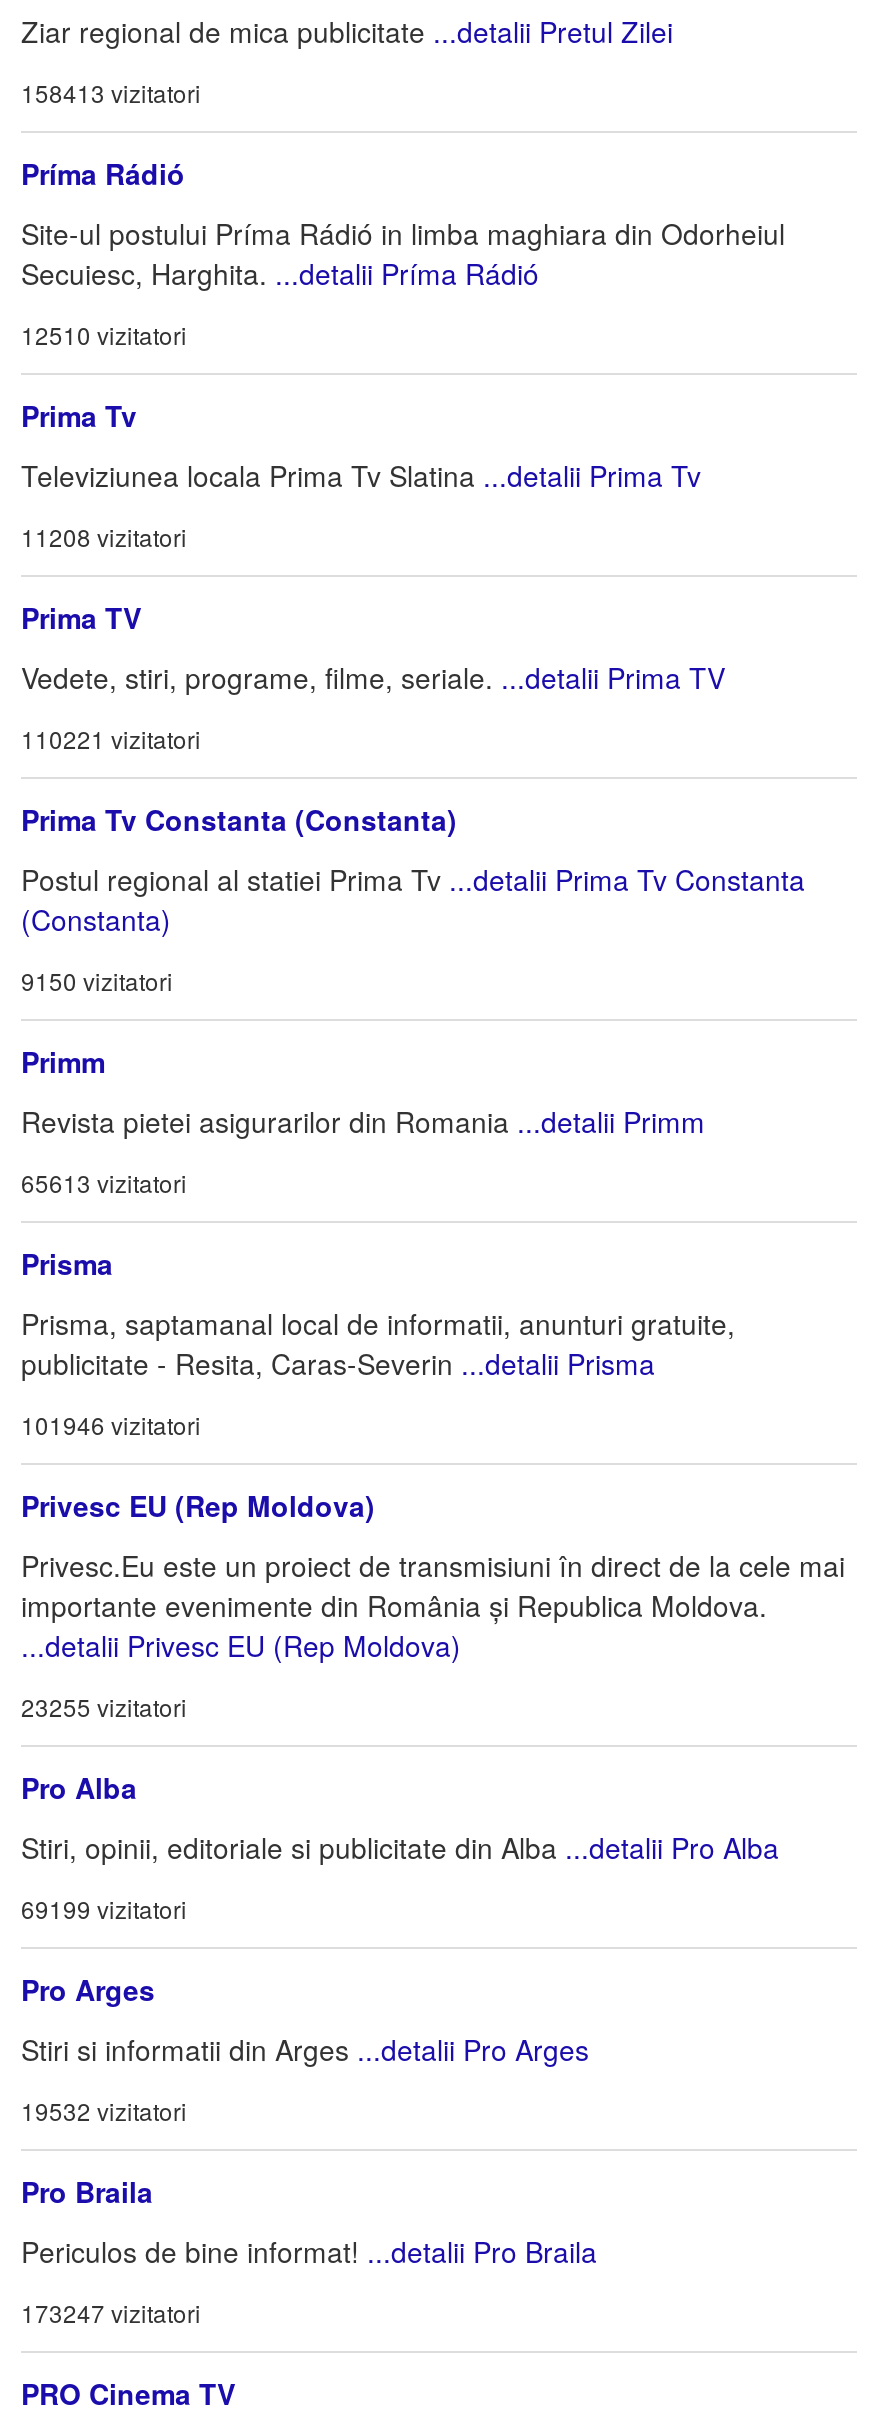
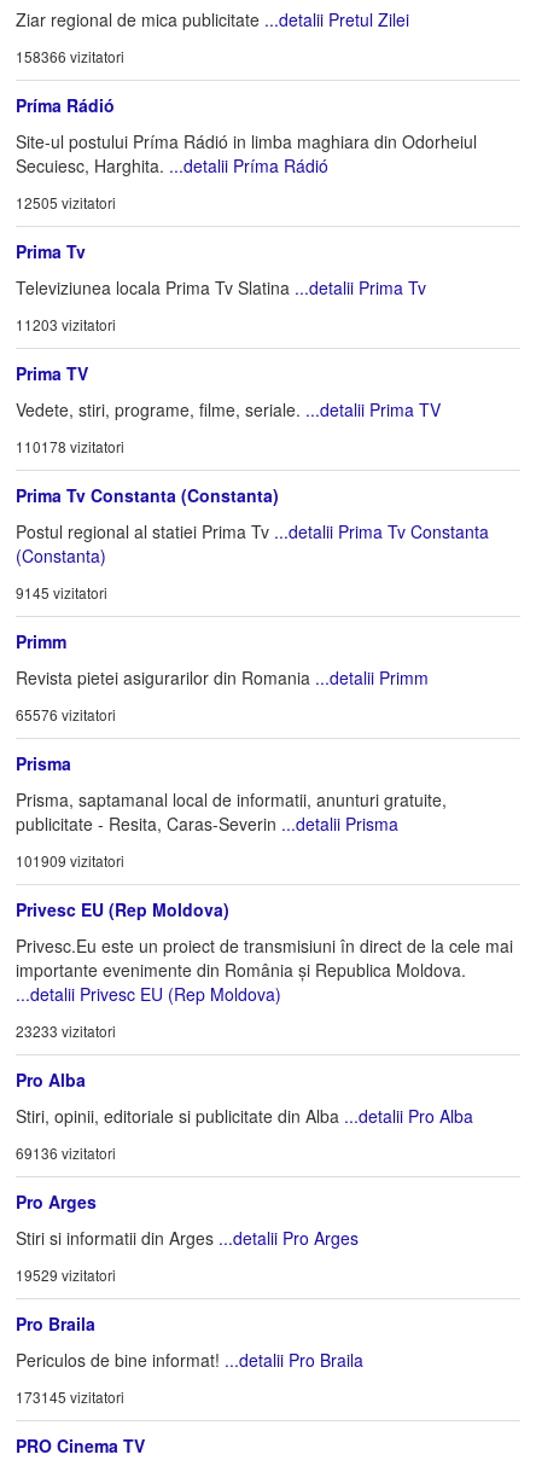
[21,75,201,109] 158413 vizitatori -> [16,46,124,66] 158366 vizitatori
[21,317,187,351] 12510 vizitatori -> [16,192,116,213] 12505 vizitatori
[21,519,187,553] 11208 vizitatori -> [16,314,116,334] 11203 vizitatori
[21,721,201,755] 110221 vizitatori -> [16,436,124,456] 110178 vizitatori
[21,963,173,997] 9150 vizitatori -> [16,582,107,603] 9145 vizitatori
[21,1165,187,1199] 65613 vizitatori -> [16,704,116,725] 65576 vizitatori
[21,1407,201,1441] 101946 vizitatori -> [16,850,124,871] 101909 vizitatori
[21,1689,187,1723] 23255 vizitatori -> [16,1020,116,1041] 23233 vizitatori
[21,1891,187,1925] 69199 vizitatori -> [16,1142,116,1163] 69136 vizitatori
[21,2093,187,2127] 19532 vizitatori -> [16,1264,116,1285] 19529 vizitatori
[21,2295,201,2329] 173247 vizitatori -> [16,1386,124,1407] 173145 vizitatori

